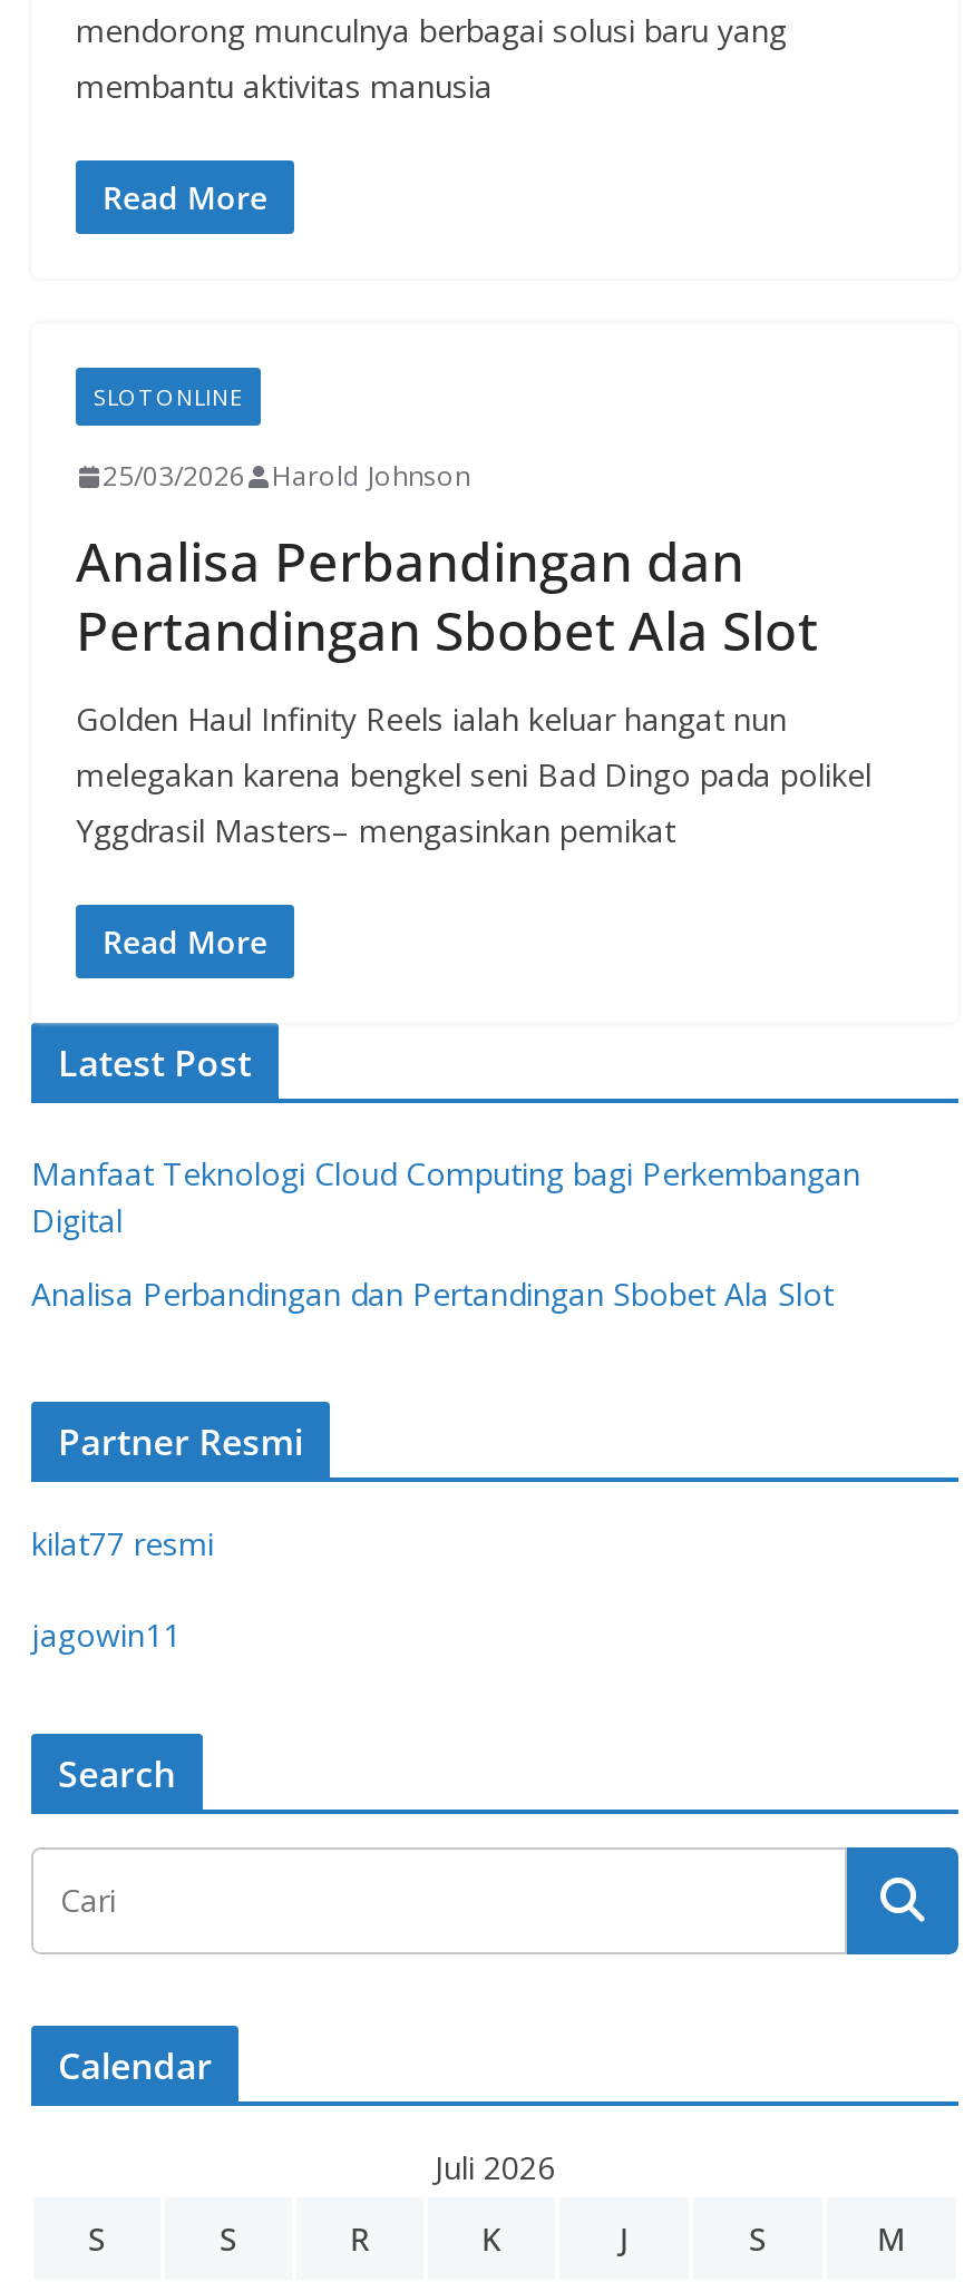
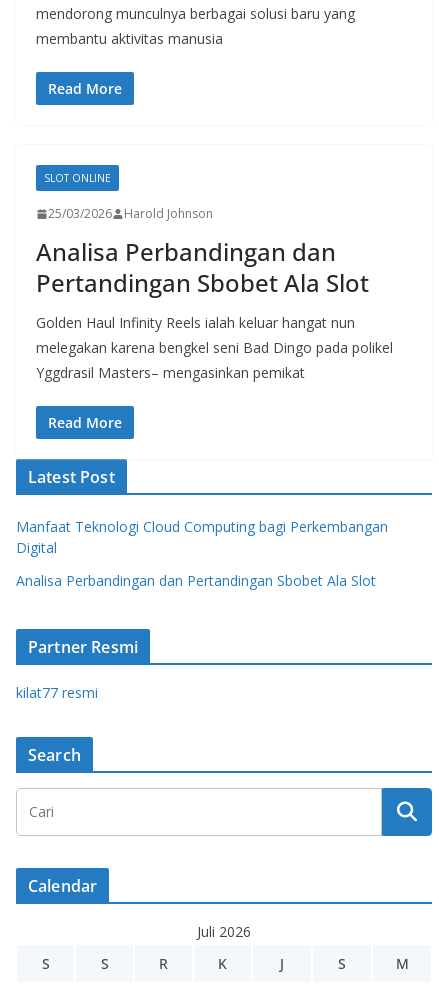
[31,1613,181,1656] jagowin11 -> none

